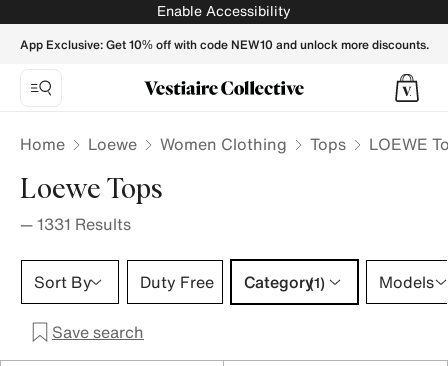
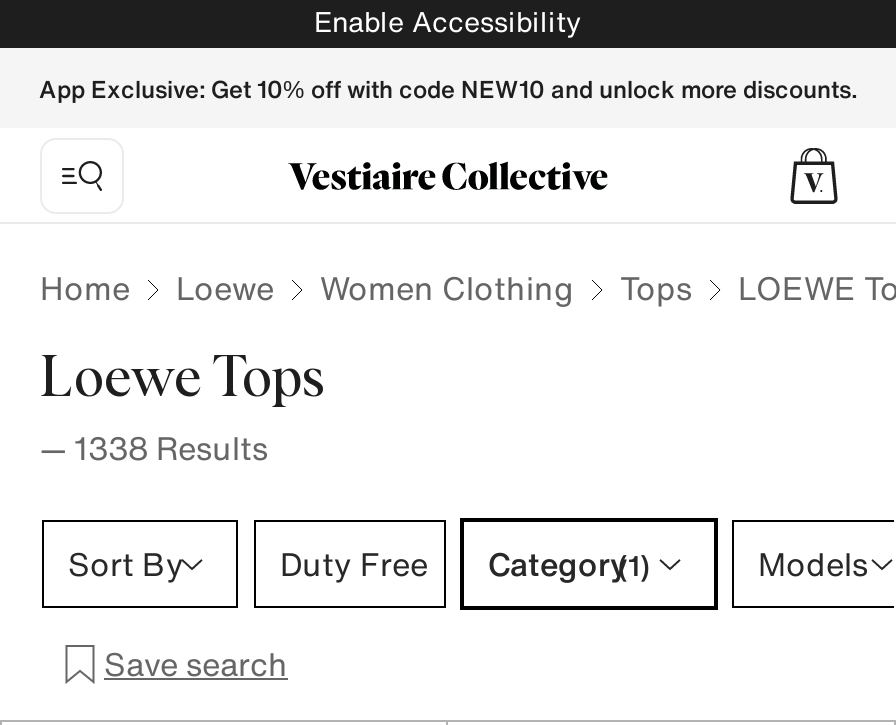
[20,212,131,236] — 1331 Results -> [40,424,268,472] — 1338 Results

